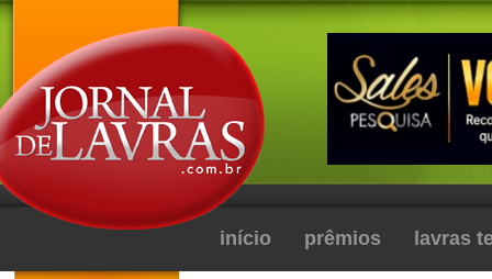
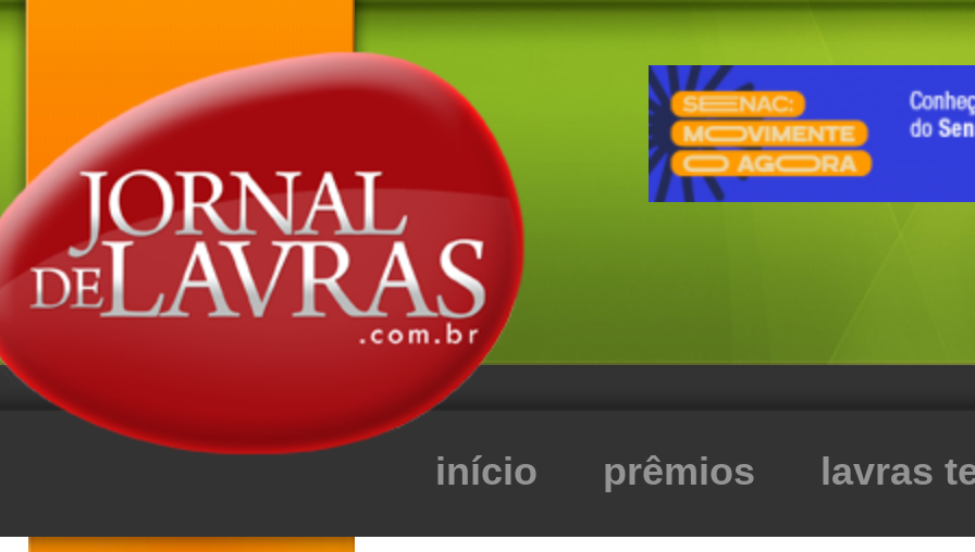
[326,32,489,166] [image] -> [646,63,968,326] [image]

